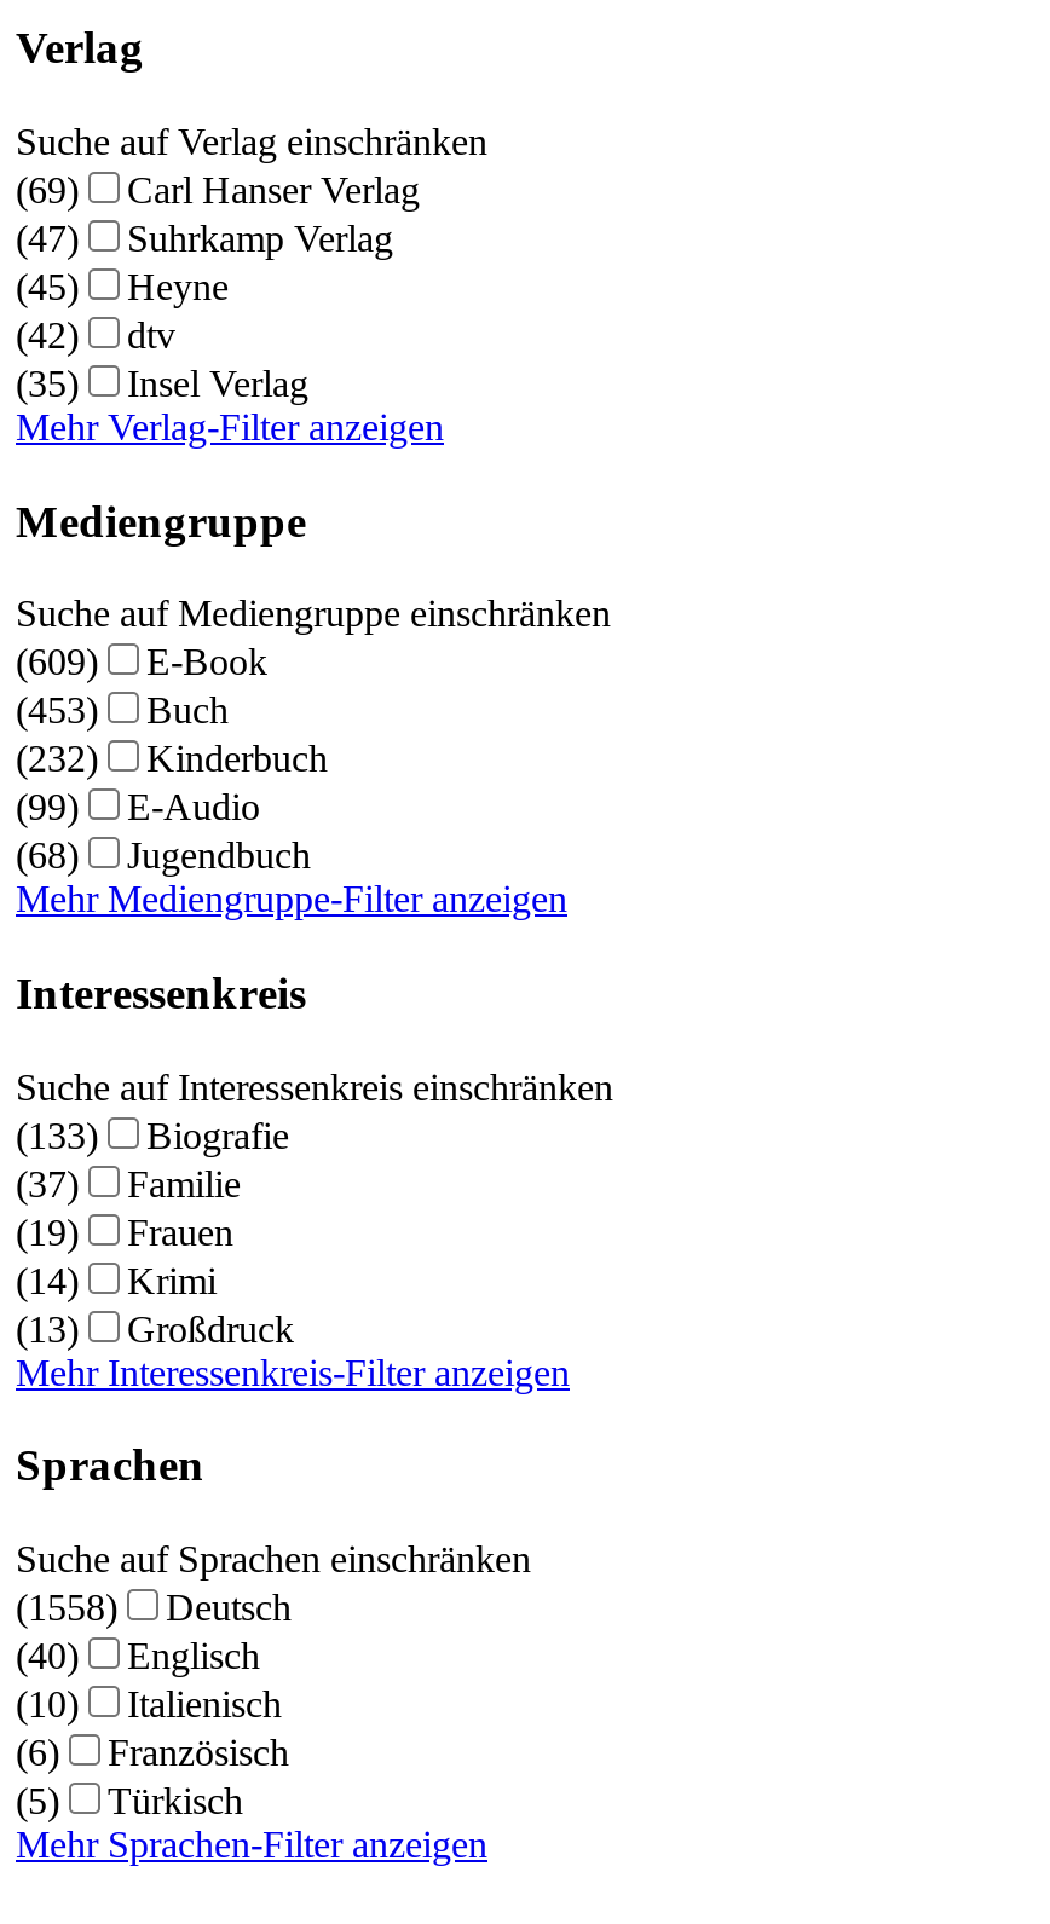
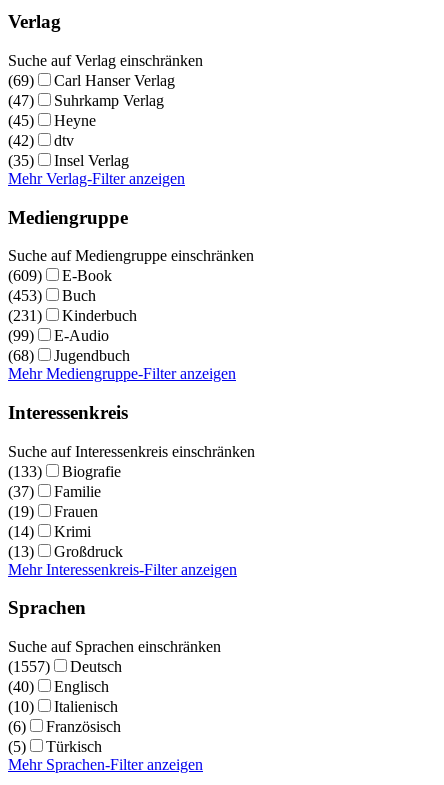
[16,738,328,780] (232) Kinderbuch -> [8,307,137,324] (231) Kinderbuch
[16,1587,292,1628] (1558) Deutsch -> [8,658,122,675] (1557) Deutsch

